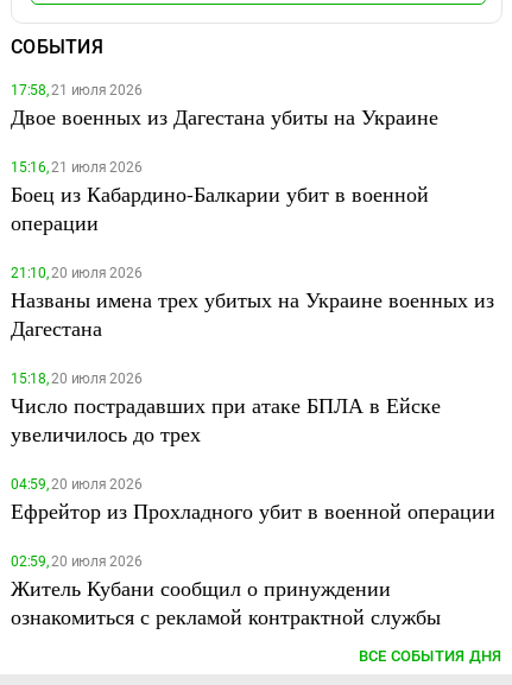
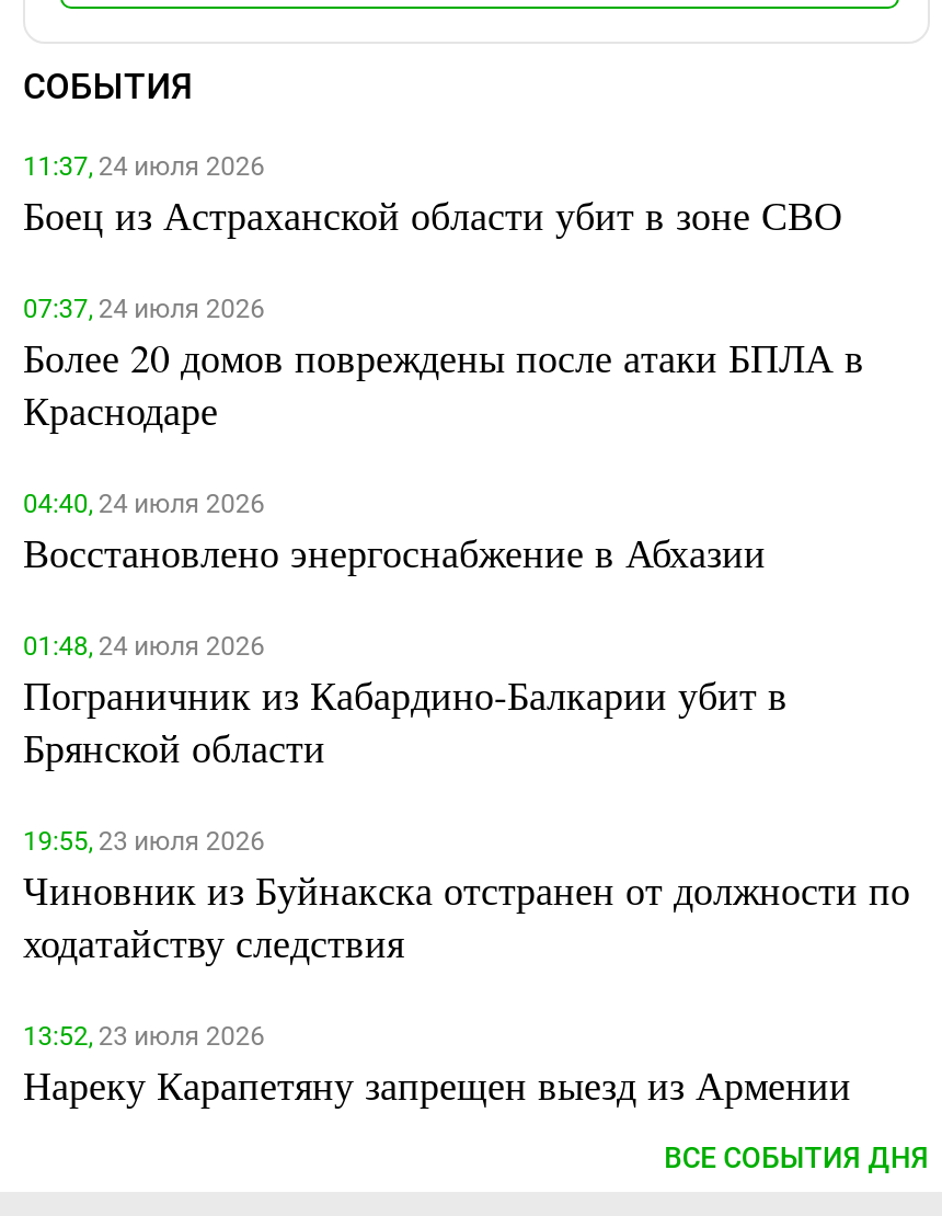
[11,82,438,131] 17:58, 21 июля 2026 | Двое военных из Дагестана убиты на Украине -> [23,151,842,241] 11:37, 24 июля 2026 | Боец из Астраханской области убит в зоне СВО
[11,159,429,236] 15:16, 21 июля 2026 | Боец из Кабардино-Балкарии убит в военной | операции -> [23,294,864,436] 07:37, 24 июля 2026 | Более 20 домов повреждены после атаки БПЛА в | Краснодаре
[11,265,494,342] 21:10, 20 июля 2026 | Названы имена трех убитых на Украине военных из | Дагестана -> [23,489,766,578] 04:40, 24 июля 2026 | Восстановлено энергоснабжение в Абхазии
[11,370,441,448] 15:18, 20 июля 2026 | Число пострадавших при атаке БПЛА в Ейске | увеличилось до трех -> [23,631,788,773] 01:48, 24 июля 2026 | Пограничник из Кабардино-Балкарии убит в | Брянской области
[11,476,495,525] 04:59, 20 июля 2026 | Ефрейтор из Прохладного убит в военной операции -> [23,826,910,968] 19:55, 23 июля 2026 | Чиновник из Буйнакска отстранен от должности по | ходатайству следствия
[11,553,441,630] 02:59, 20 июля 2026 | Житель Кубани сообщил о принуждении | ознакомиться с рекламой контрактной службы -> [23,1021,851,1111] 13:52, 23 июля 2026 | Нареку Карапетяну запрещен выезд из Армении

